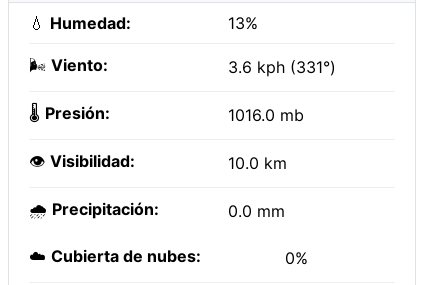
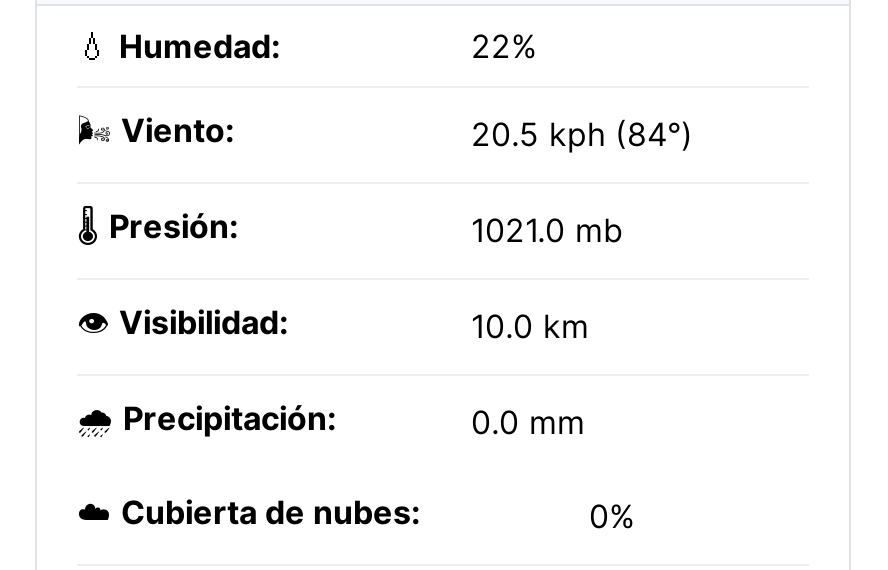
[228,13,258,33] 13% -> [471,26,537,66] 22%
[228,57,336,77] 3.6 kph (331°) -> [471,114,693,154] 20.5 kph (84°)
[228,105,304,125] 1016.0 mb -> [471,210,623,250] 1021.0 mb

